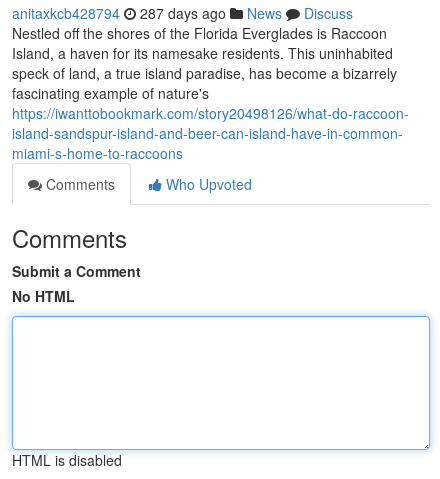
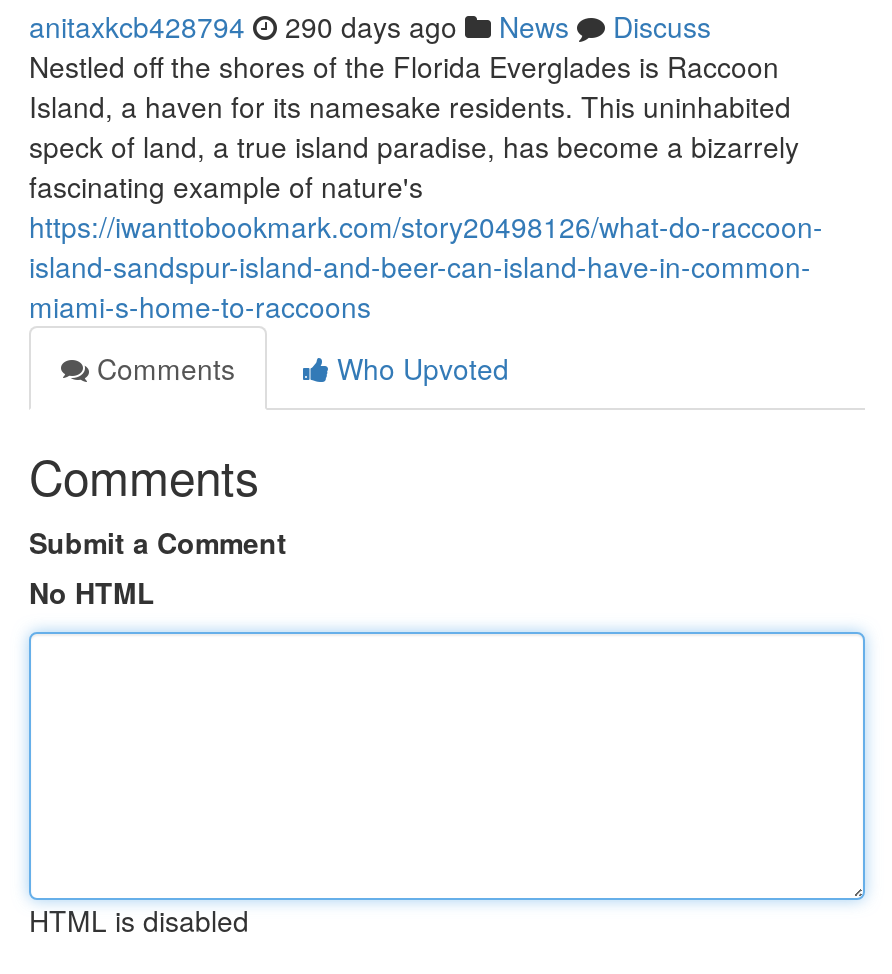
[12,3,353,23] anitaxkcb428794 287 days ago News Discuss -> [29,6,711,46] anitaxkcb428794 290 days ago News Discuss

